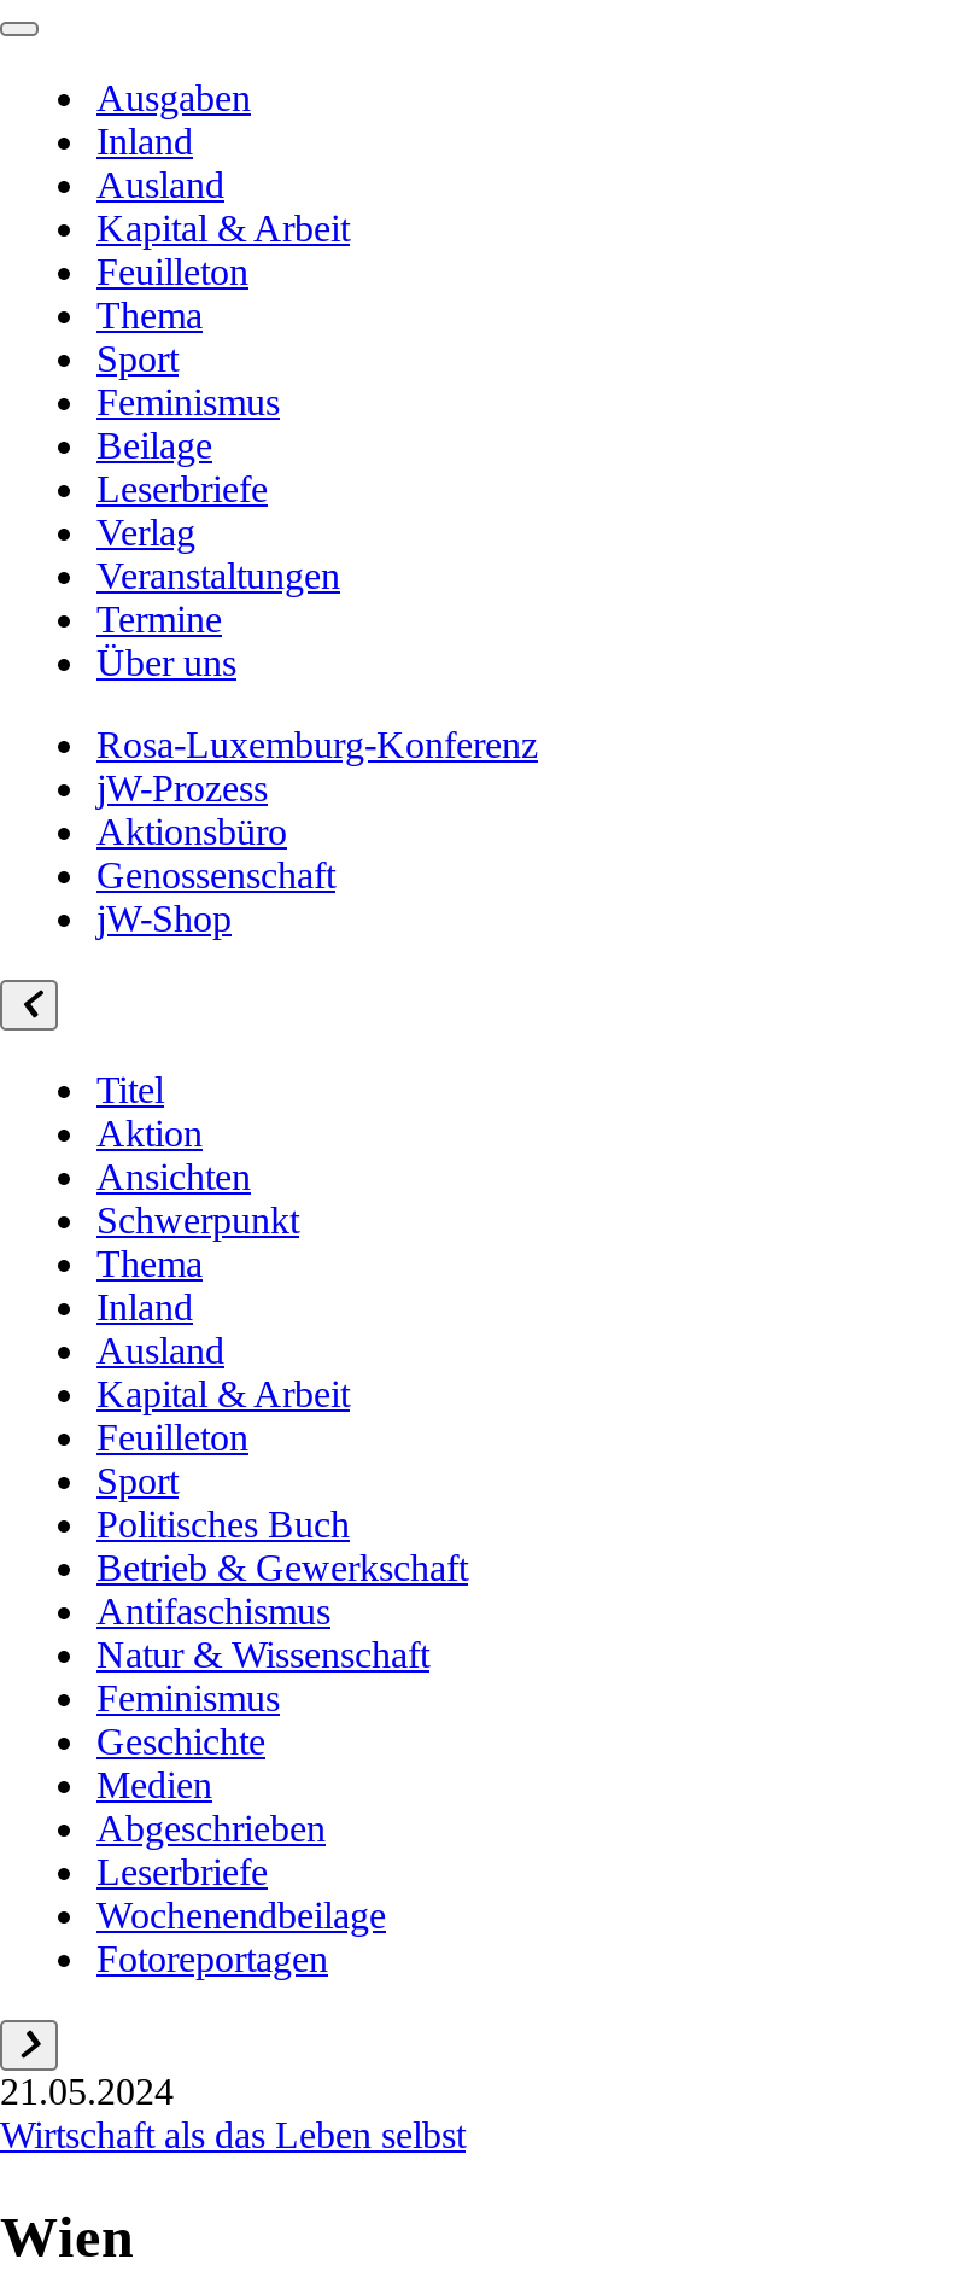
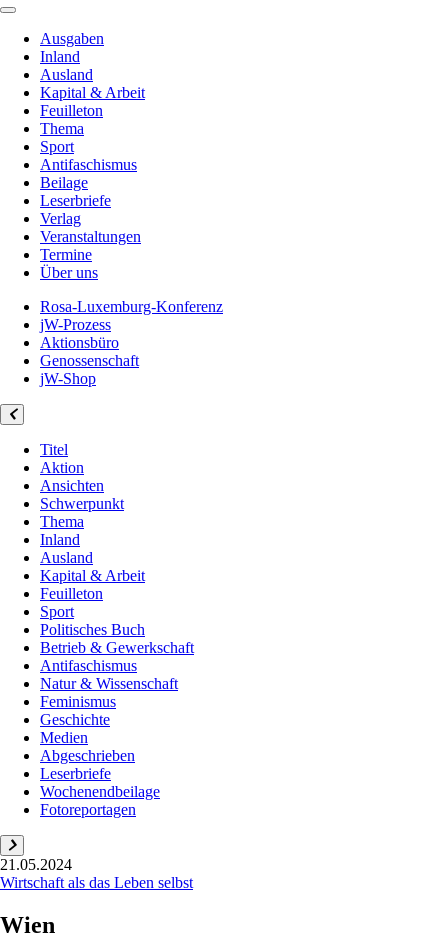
[96,381,280,422] Feminismus -> [40,156,137,173] Antifaschismus

